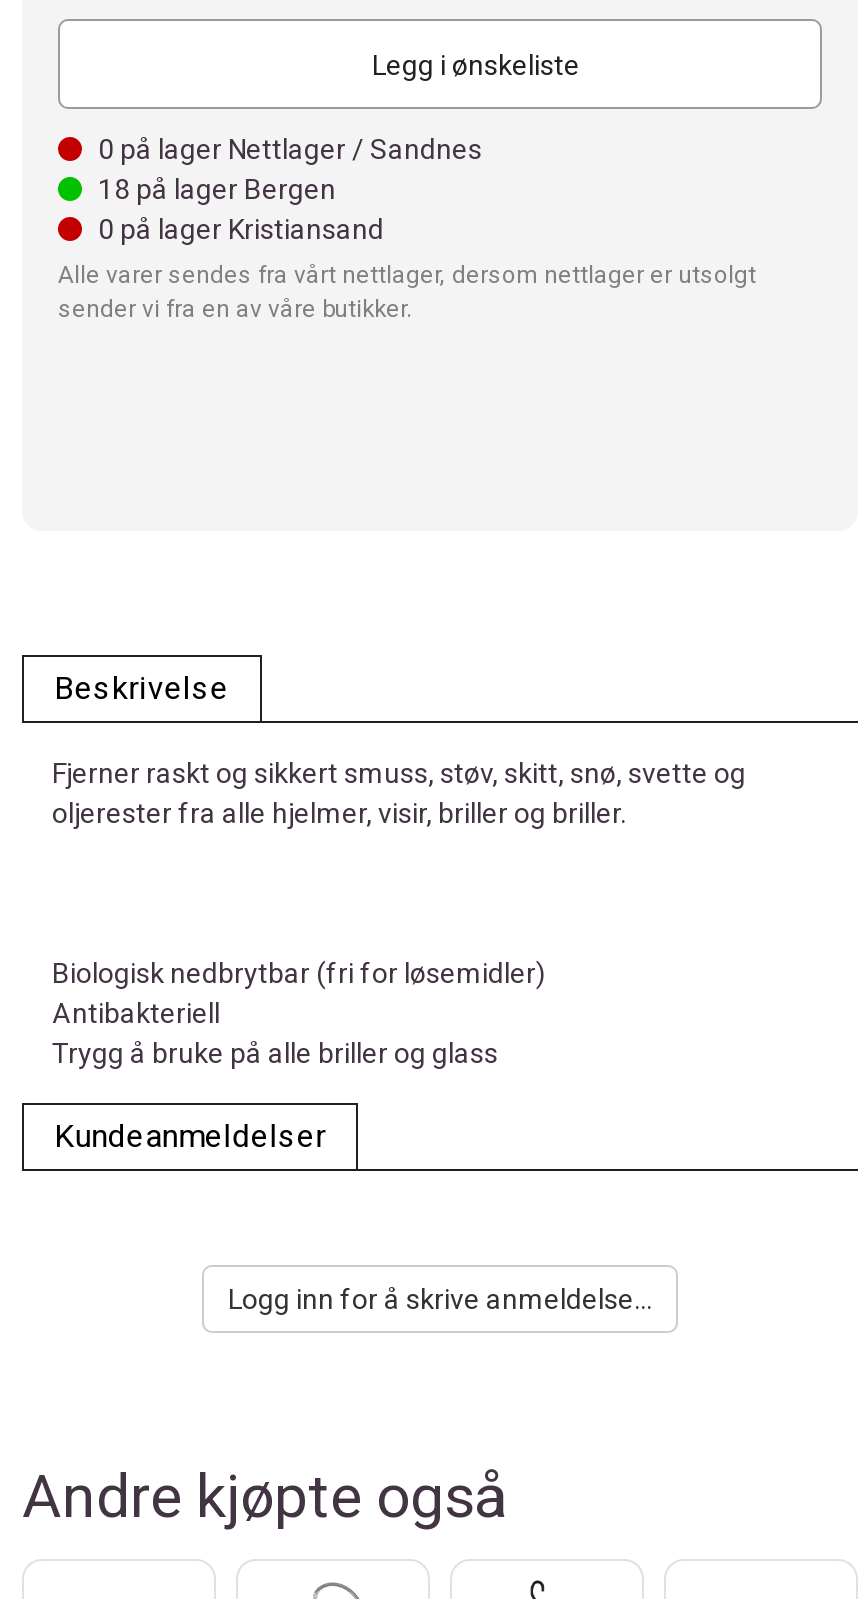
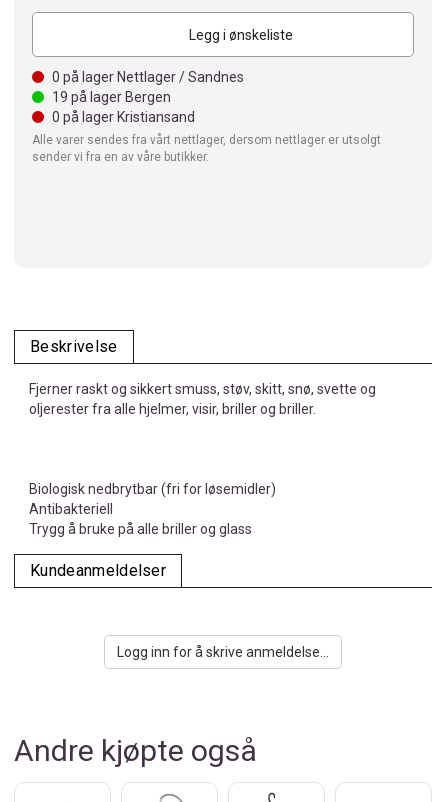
[98,173,336,205] 18 på lager Bergen -> [52,89,171,105] 19 på lager Bergen

